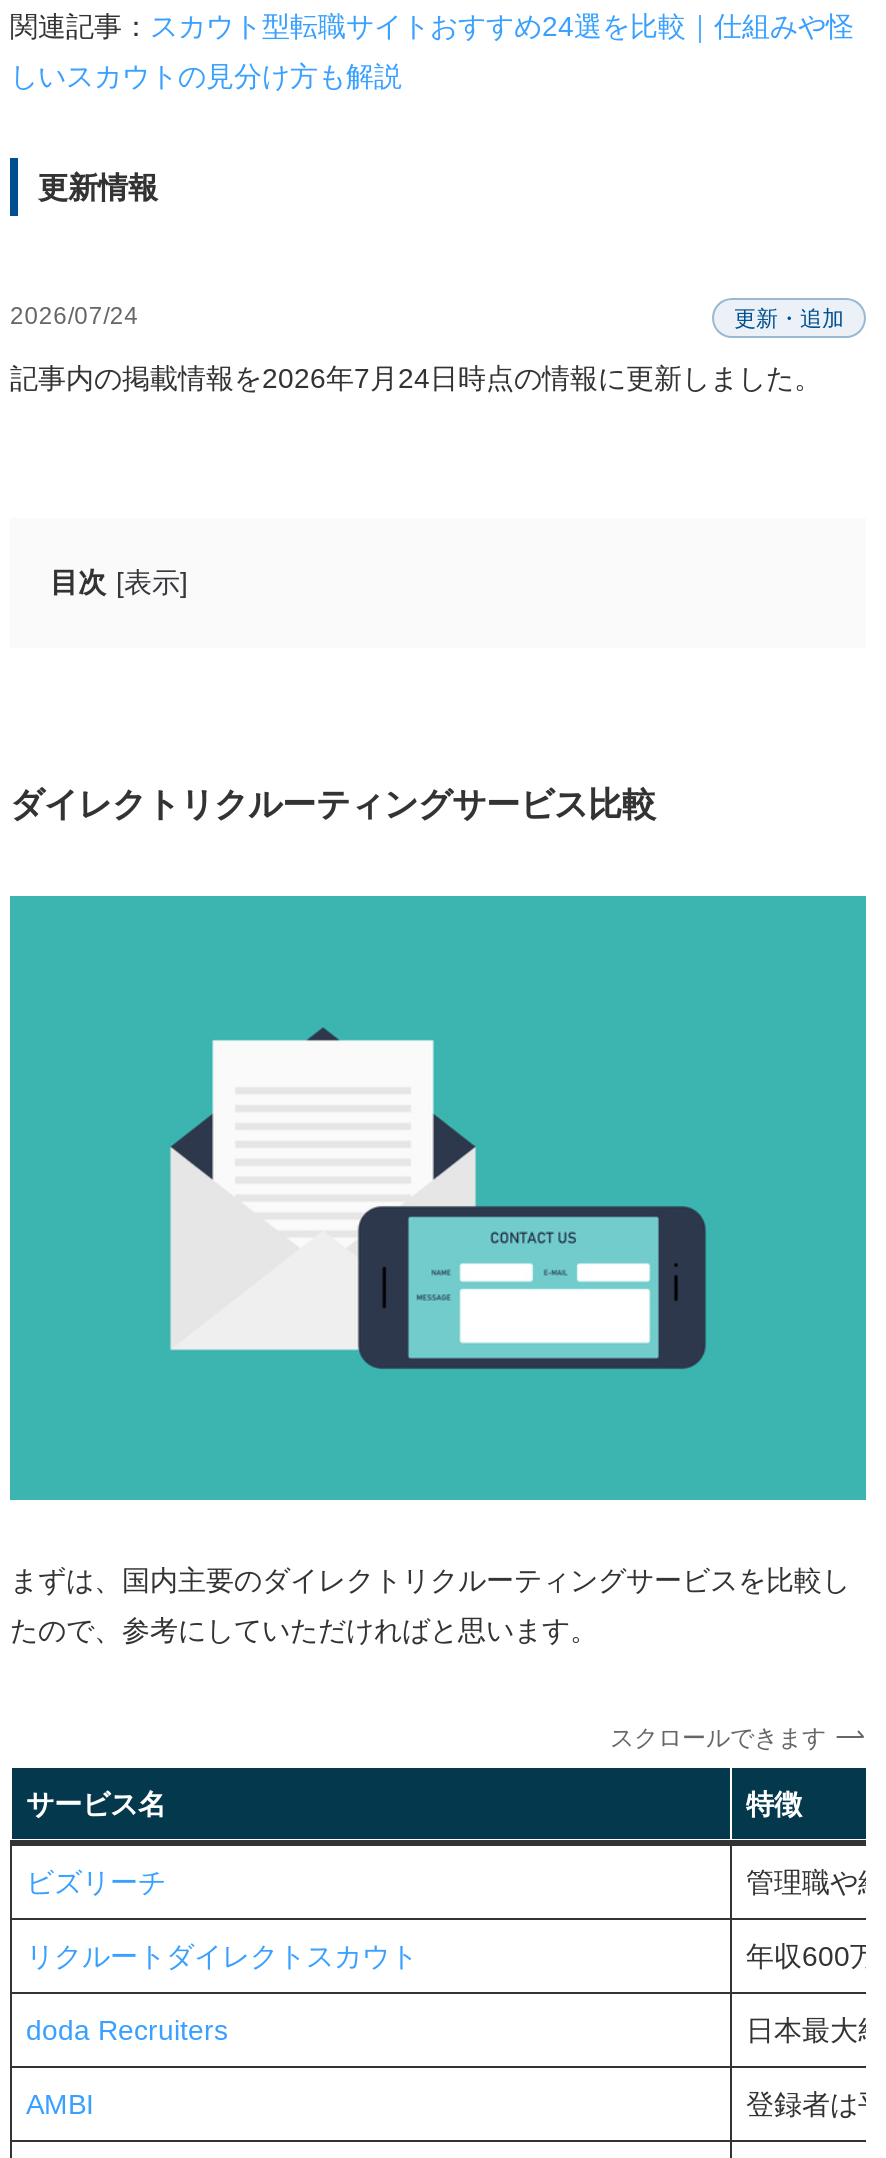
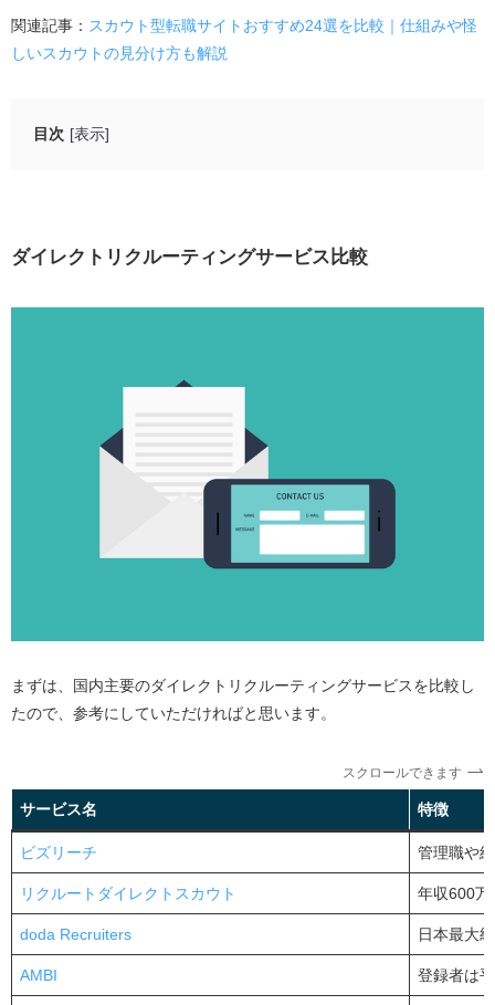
[38,170,158,204] 更新情報 -> none
[10,303,844,395] 2026/07/24 | 更新・追加 | 記事内の掲載情報を2026年7月24日時点の情報に更新しました。 -> none

